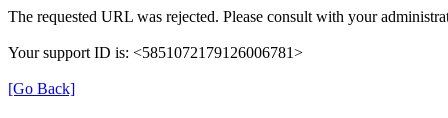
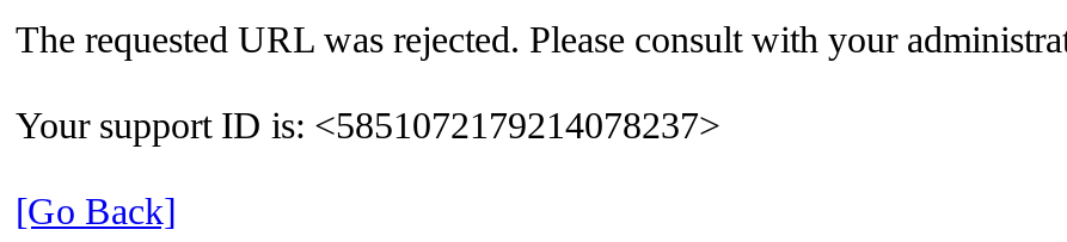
[8,44,303,61] Your support ID is: <5851072179126006781> -> [16,105,720,145] Your support ID is: <5851072179214078237>

